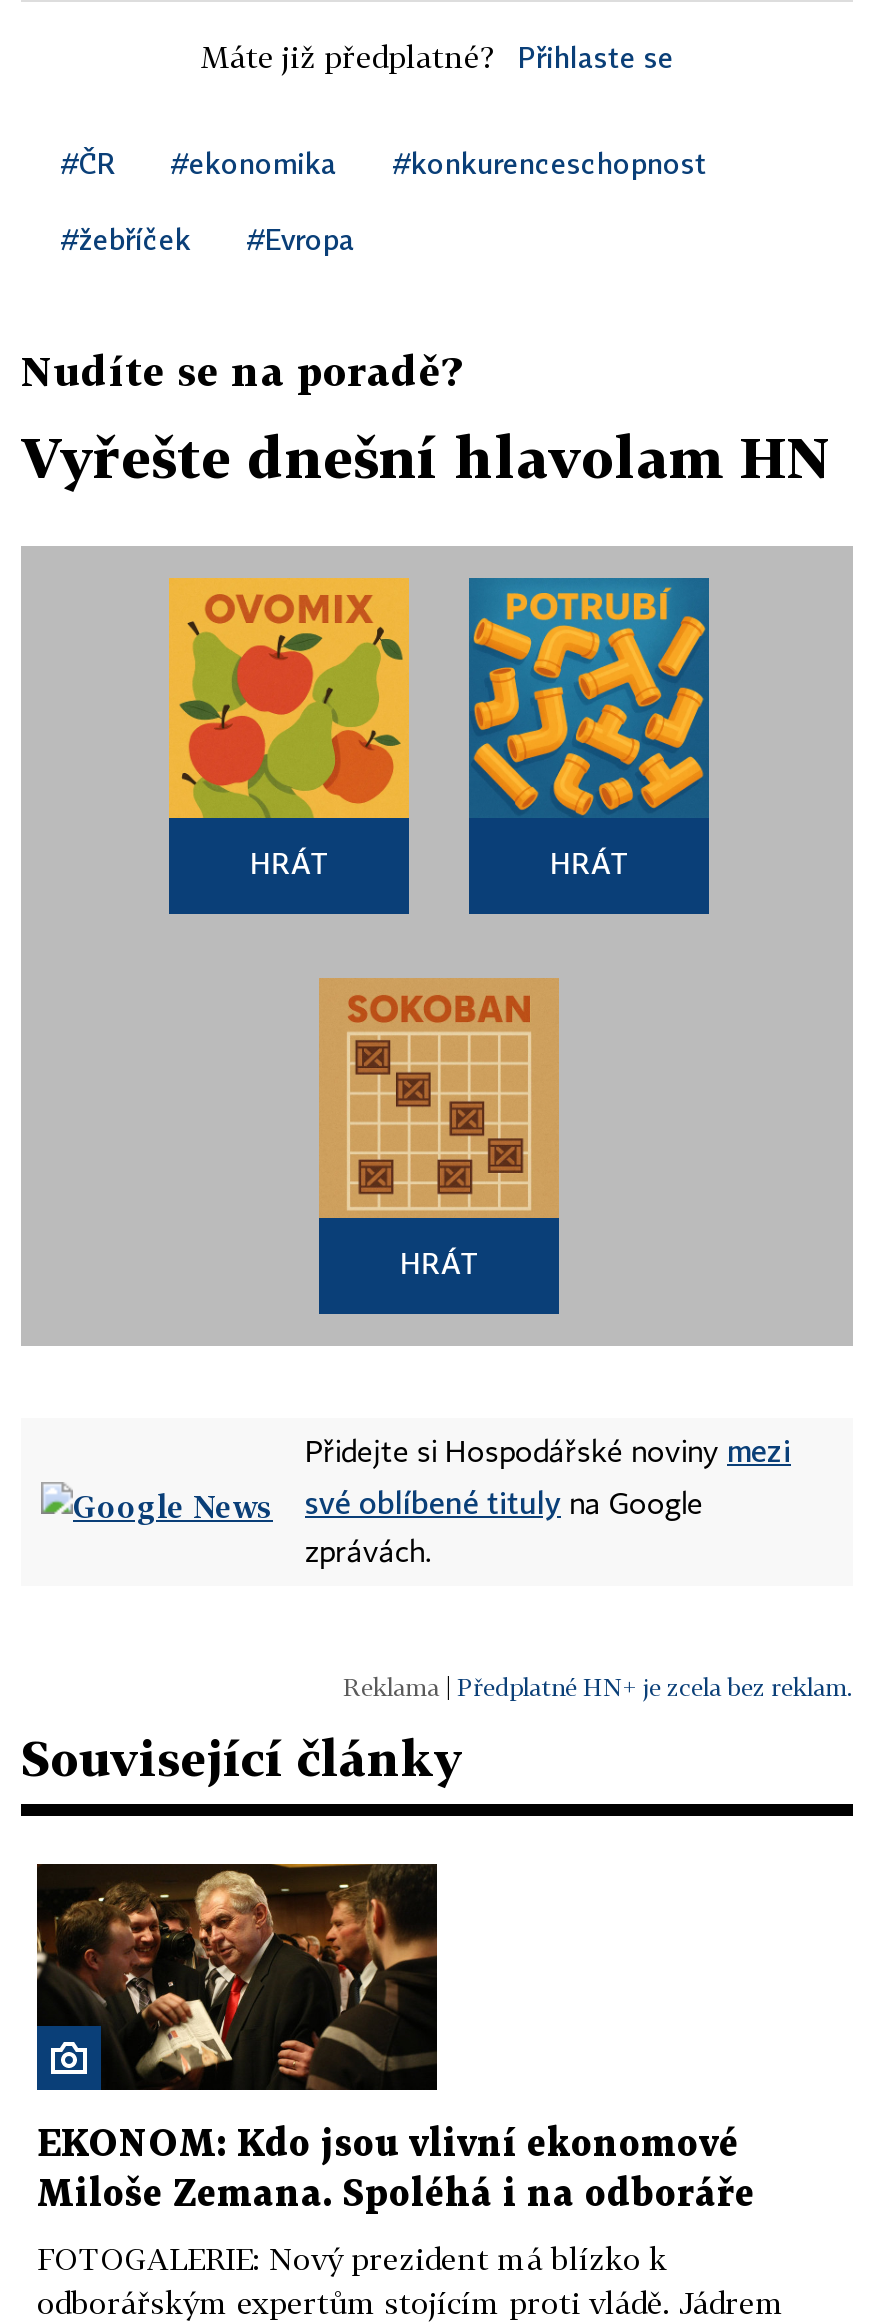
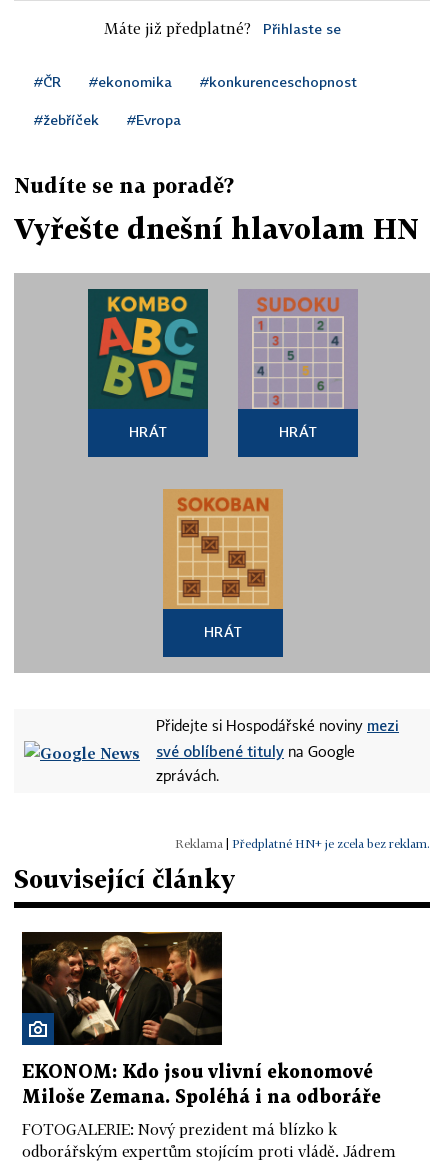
[167,576,411,820] [image] -> [87,288,209,409] [image]
[469,578,709,818] [image] -> [239,290,357,410] [image]

